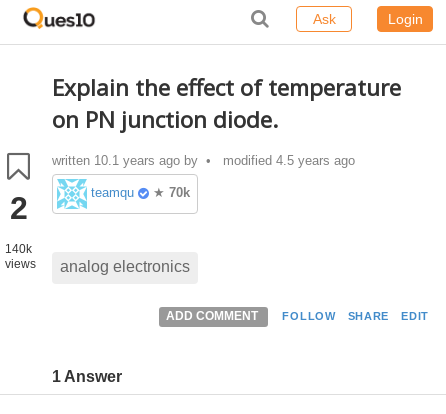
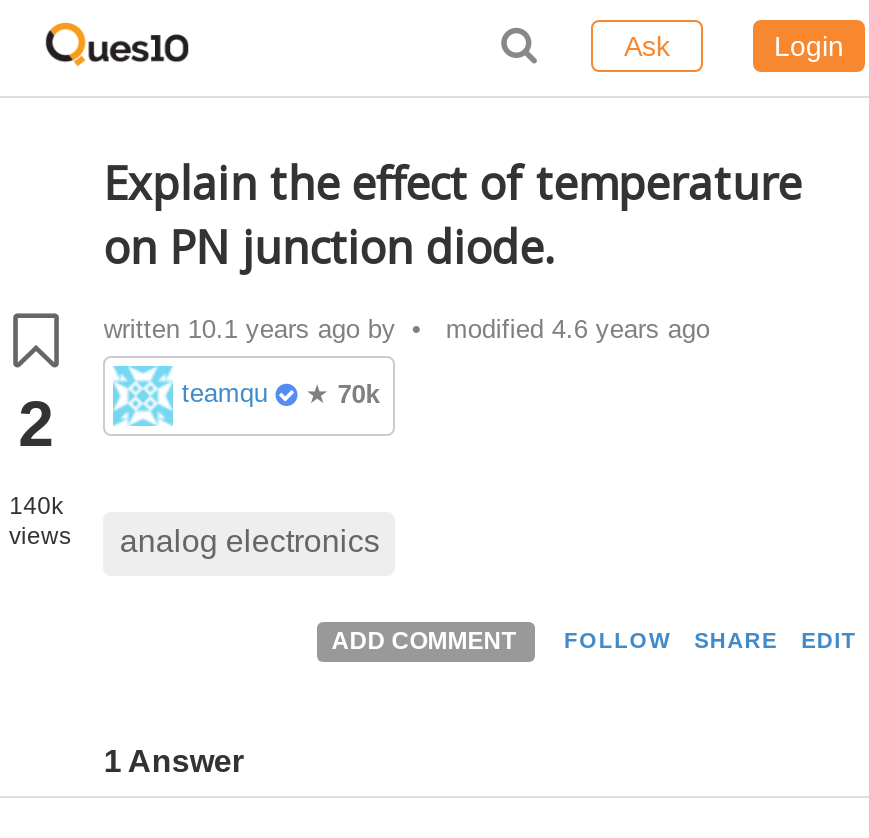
[206,153,355,168] • modified 4.5 years ago -> [412,314,710,344] • modified 4.6 years ago

